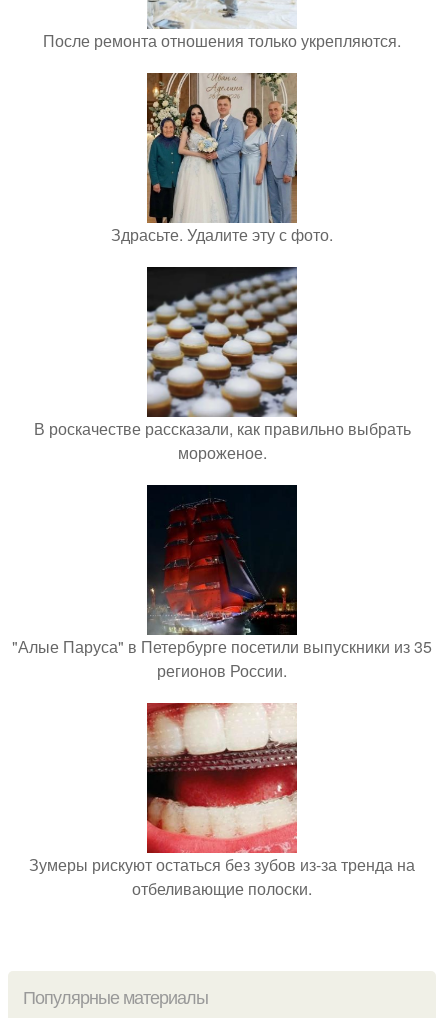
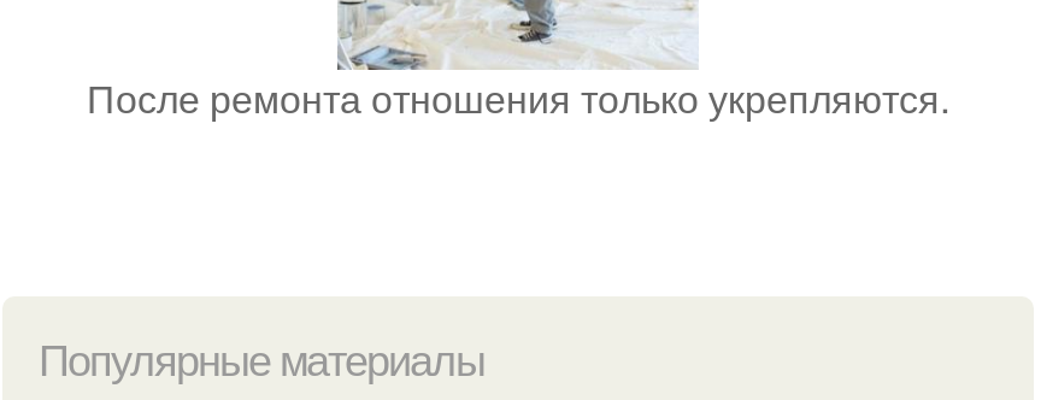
[111,72,333,246] [image] | Здрасьте. Удалите эту с фото. -> none
[33,266,410,464] [image] | В роскачестве рассказали, как правильно выбрать | мороженое. -> none
[12,484,432,682] [image] | "Алые Паруса" в Петербурге посетили выпускники из 35 | регионов России. -> none
[29,702,415,900] [image] | Зумеры рискуют остаться без зубов из-за тренда на | отбеливающие полоски. -> none

